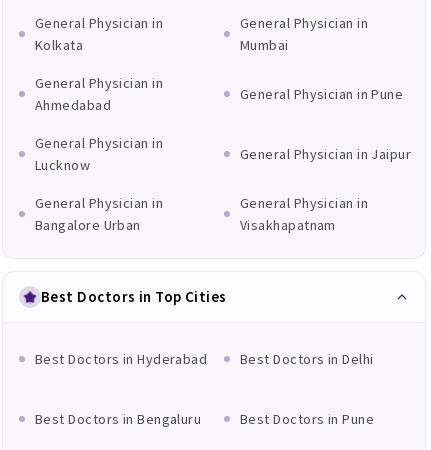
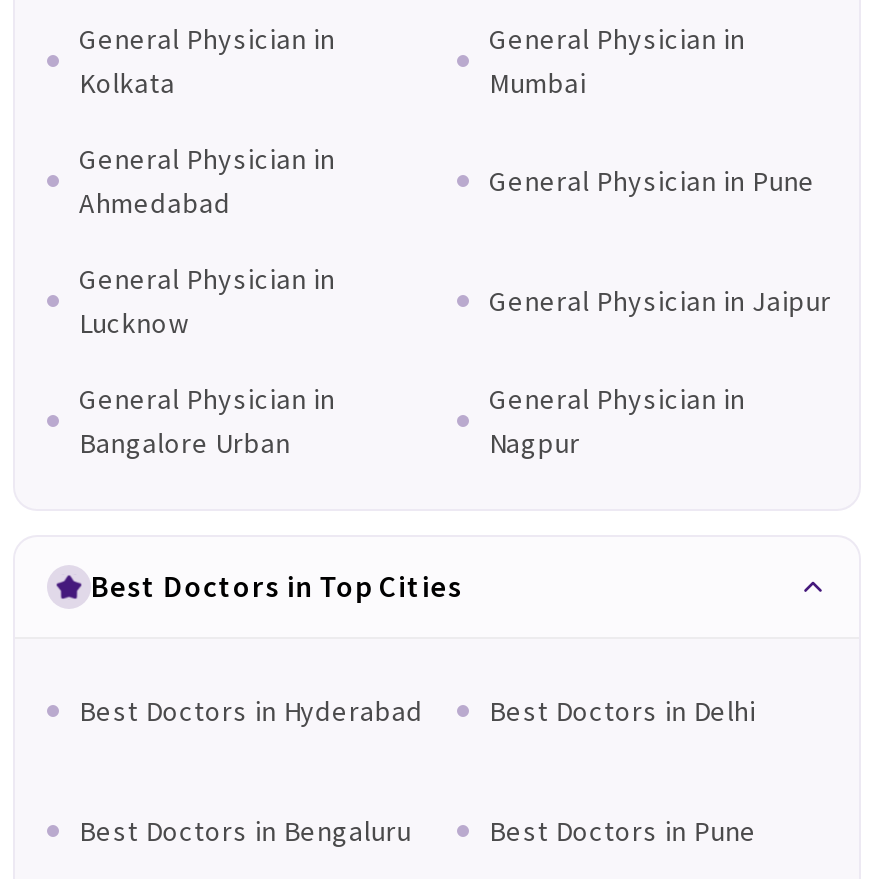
[240,216,336,234] Visakhapatnam -> [489,425,580,461] Nagpur

